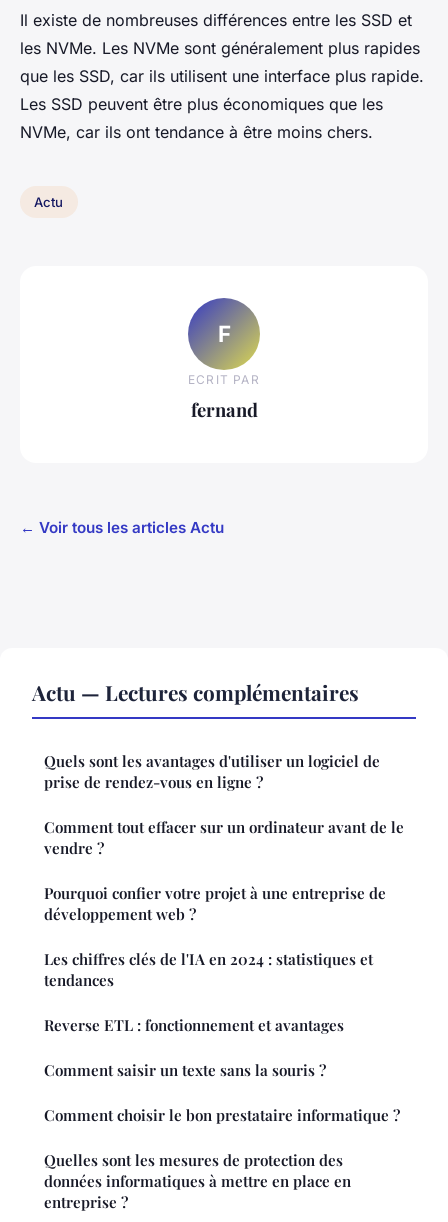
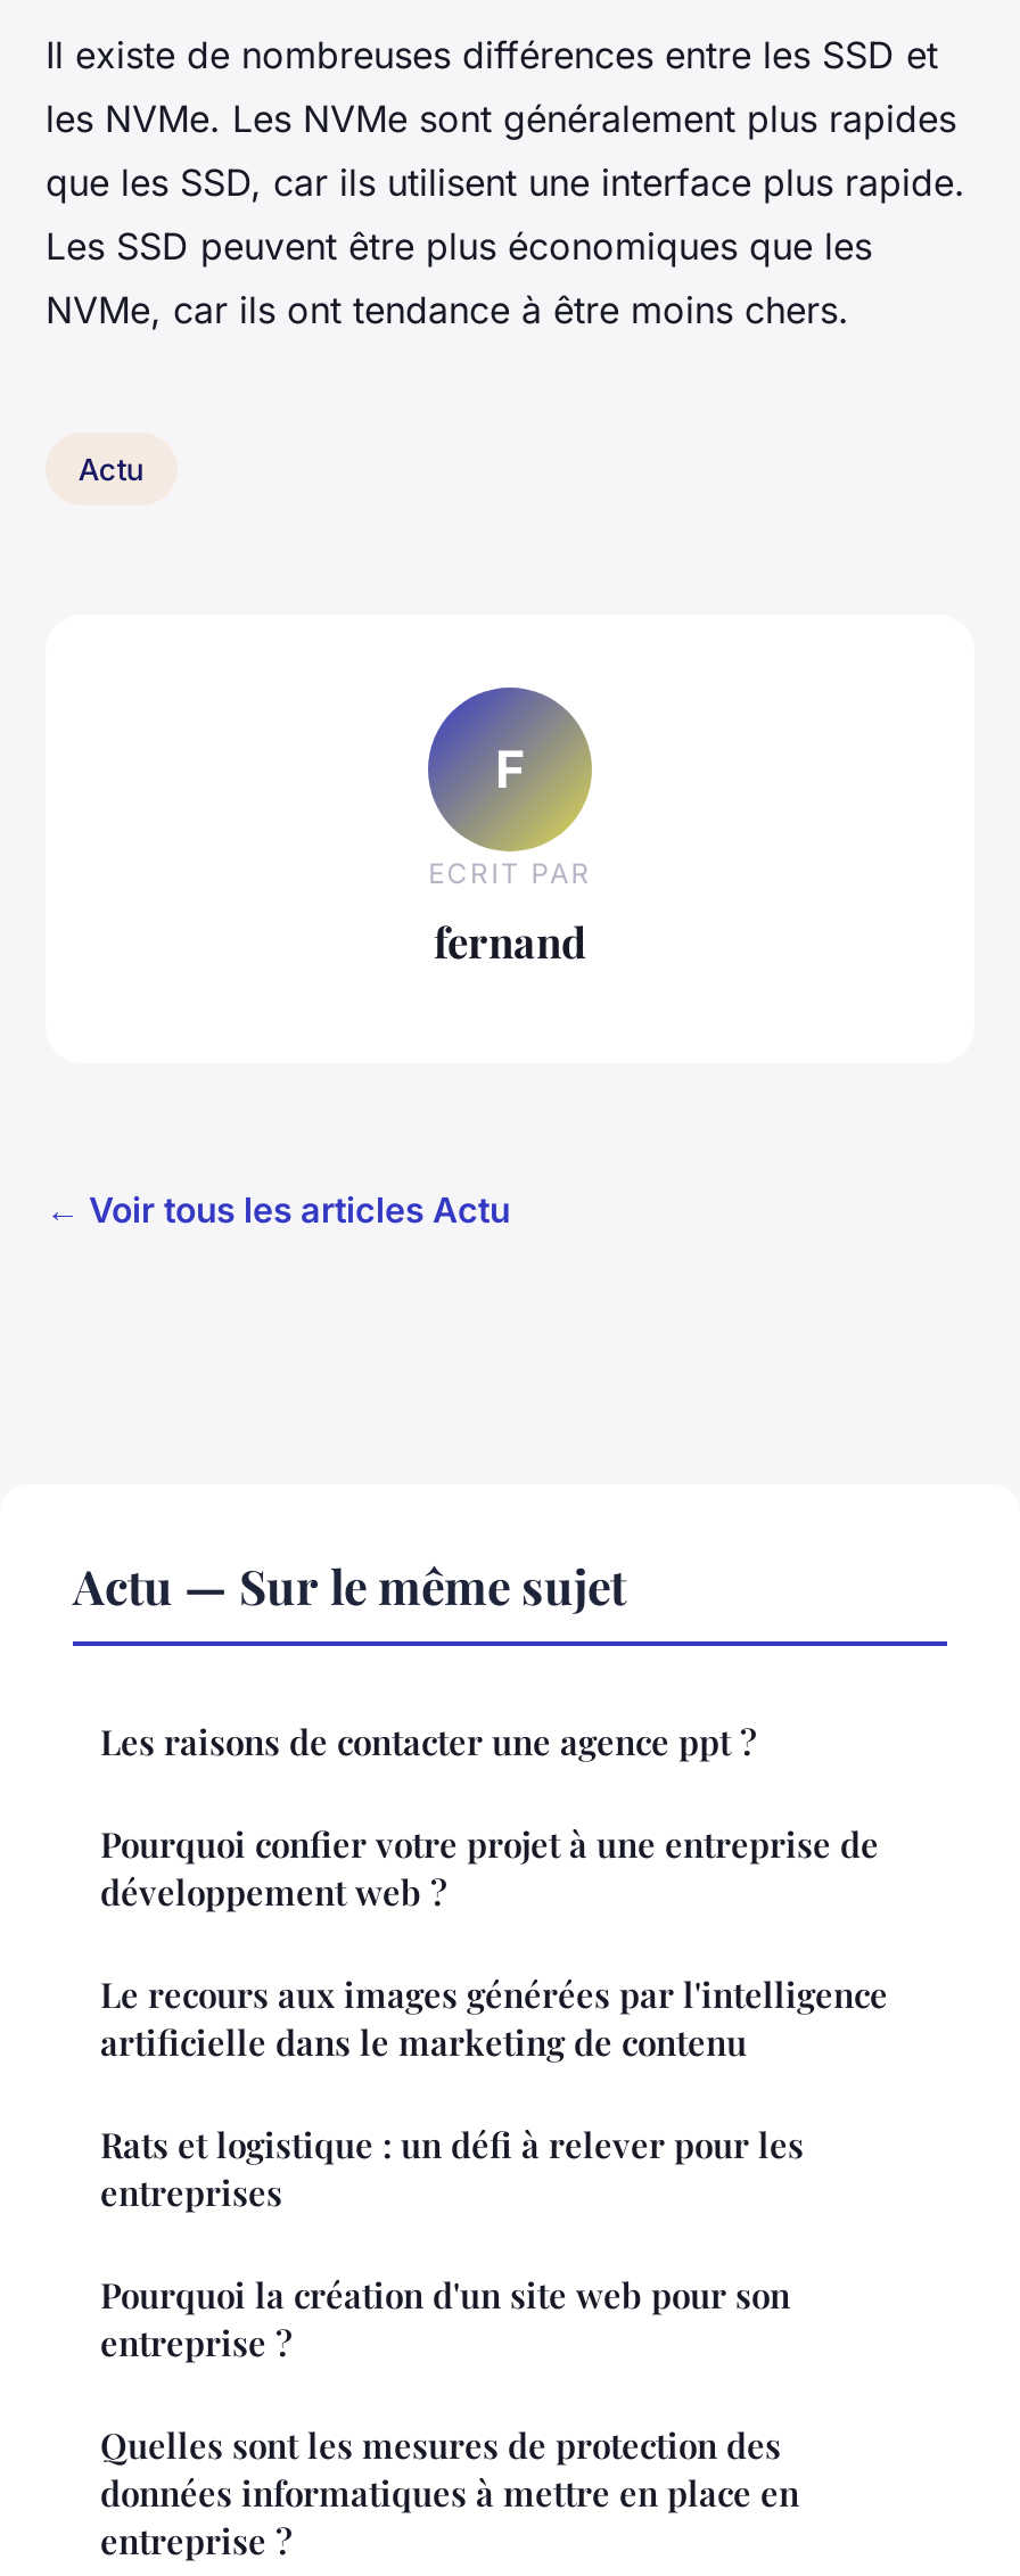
[32,678,404,858] Actu — Lectures complémentaires | Quels sont les avantages d'utiliser un logiciel de | prise de rendez-vous en ligne ? | Comment tout effacer sur un ordinateur avant de le | vendre ? -> [73,1553,756,1765] Actu — Sur le même sujet | Les raisons de contacter une agence ppt ?
[44,949,400,1125] Les chiffres clés de l'IA en 2024 : statistiques et | tendances | Reverse ETL : fonctionnement et avantages | Comment saisir un texte sans la souris ? | Comment choisir le bon prestataire informatique ? -> [100,1972,888,2366] Le recours aux images générées par l'intelligence | artificielle dans le marketing de contenu | Rats et logistique : un défi à relever pour les | entreprises | Pourquoi la création d'un site web pour son | entreprise ?

